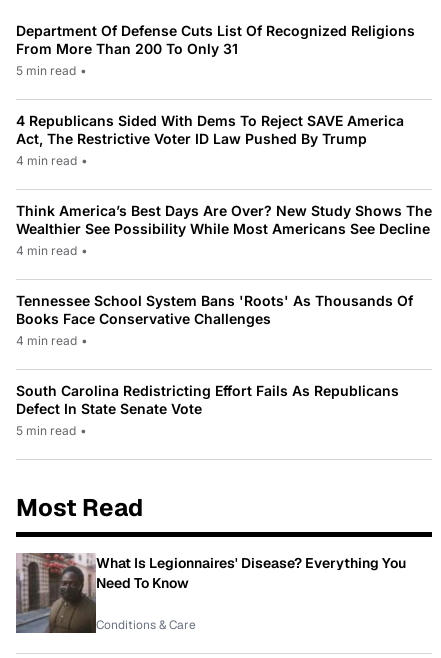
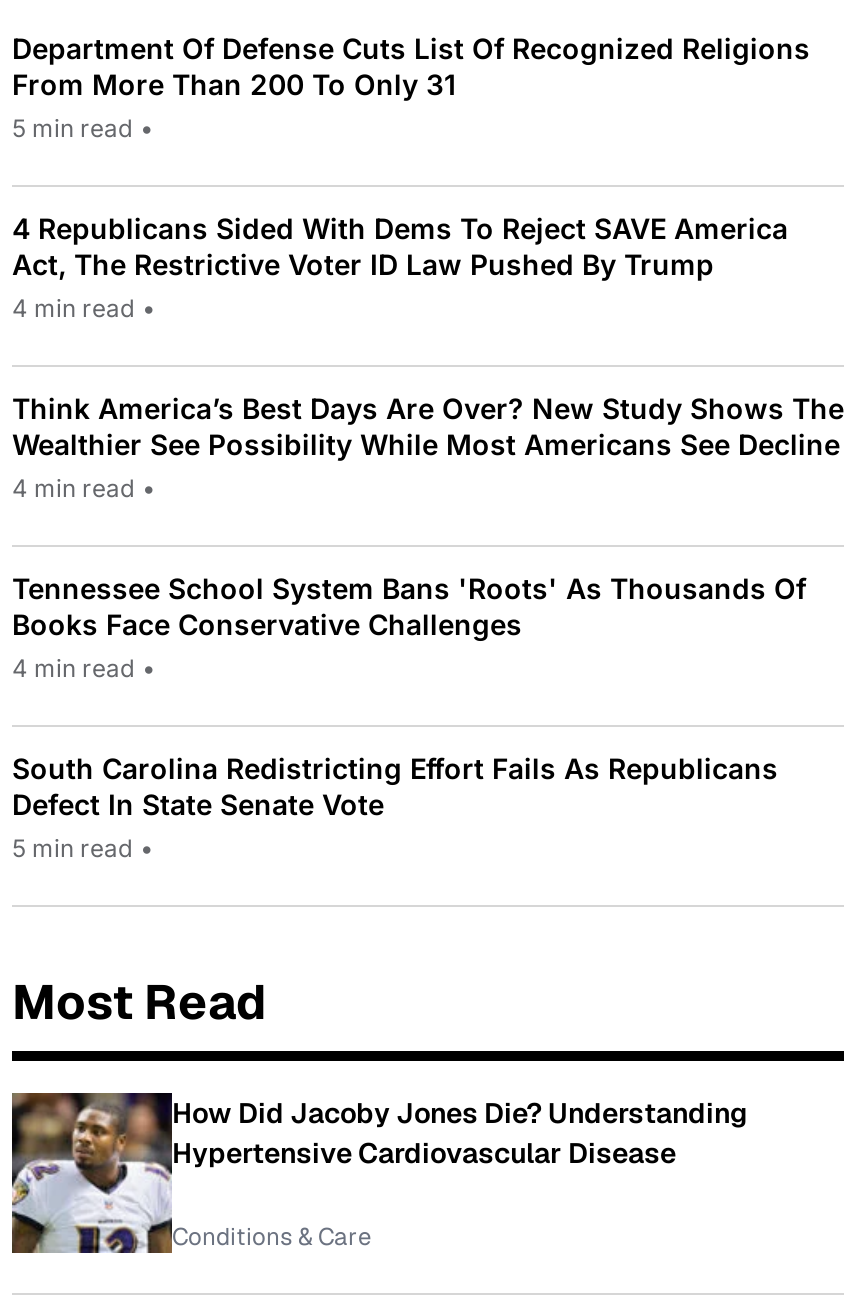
[15,553,406,634] [image] | What Is Legionnaires' Disease? Everything You | Need To Know -> [10,1091,748,1255] [image] | How Did Jacoby Jones Die? Understanding | Hypertensive Cardiovascular Disease

